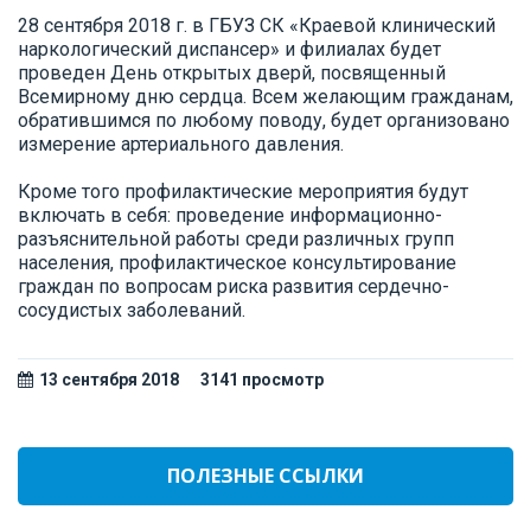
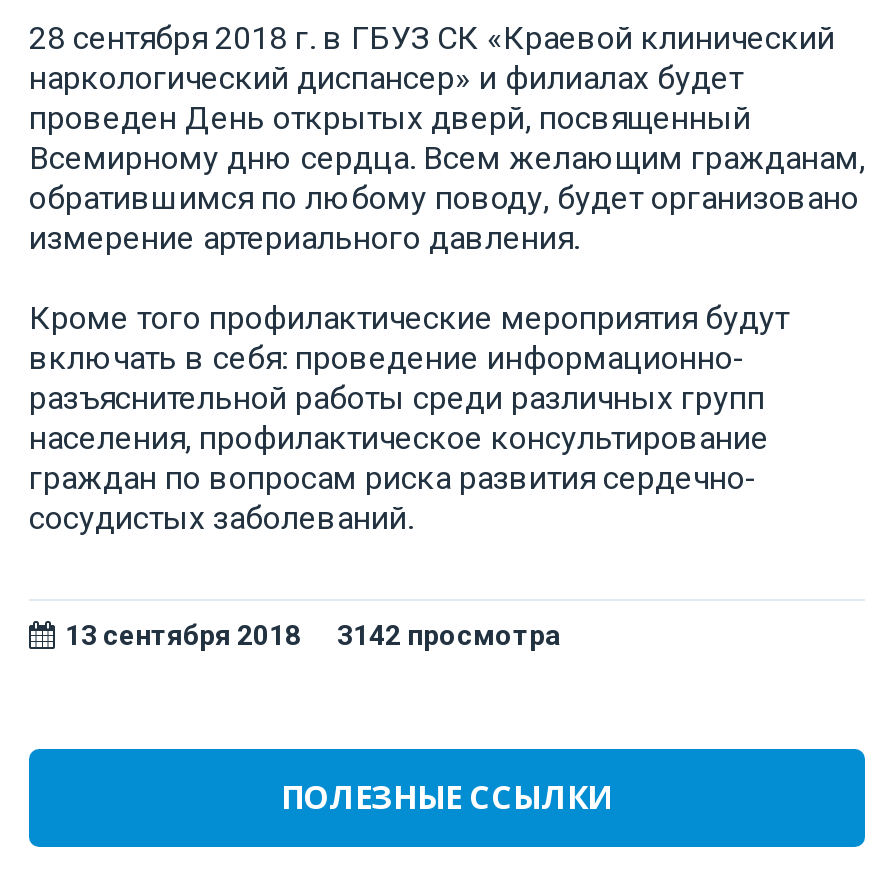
[39,370,324,389] 13 сентября 2018 3141 просмотр -> [65,618,561,650] 13 сентября 2018 3142 просмотрa

